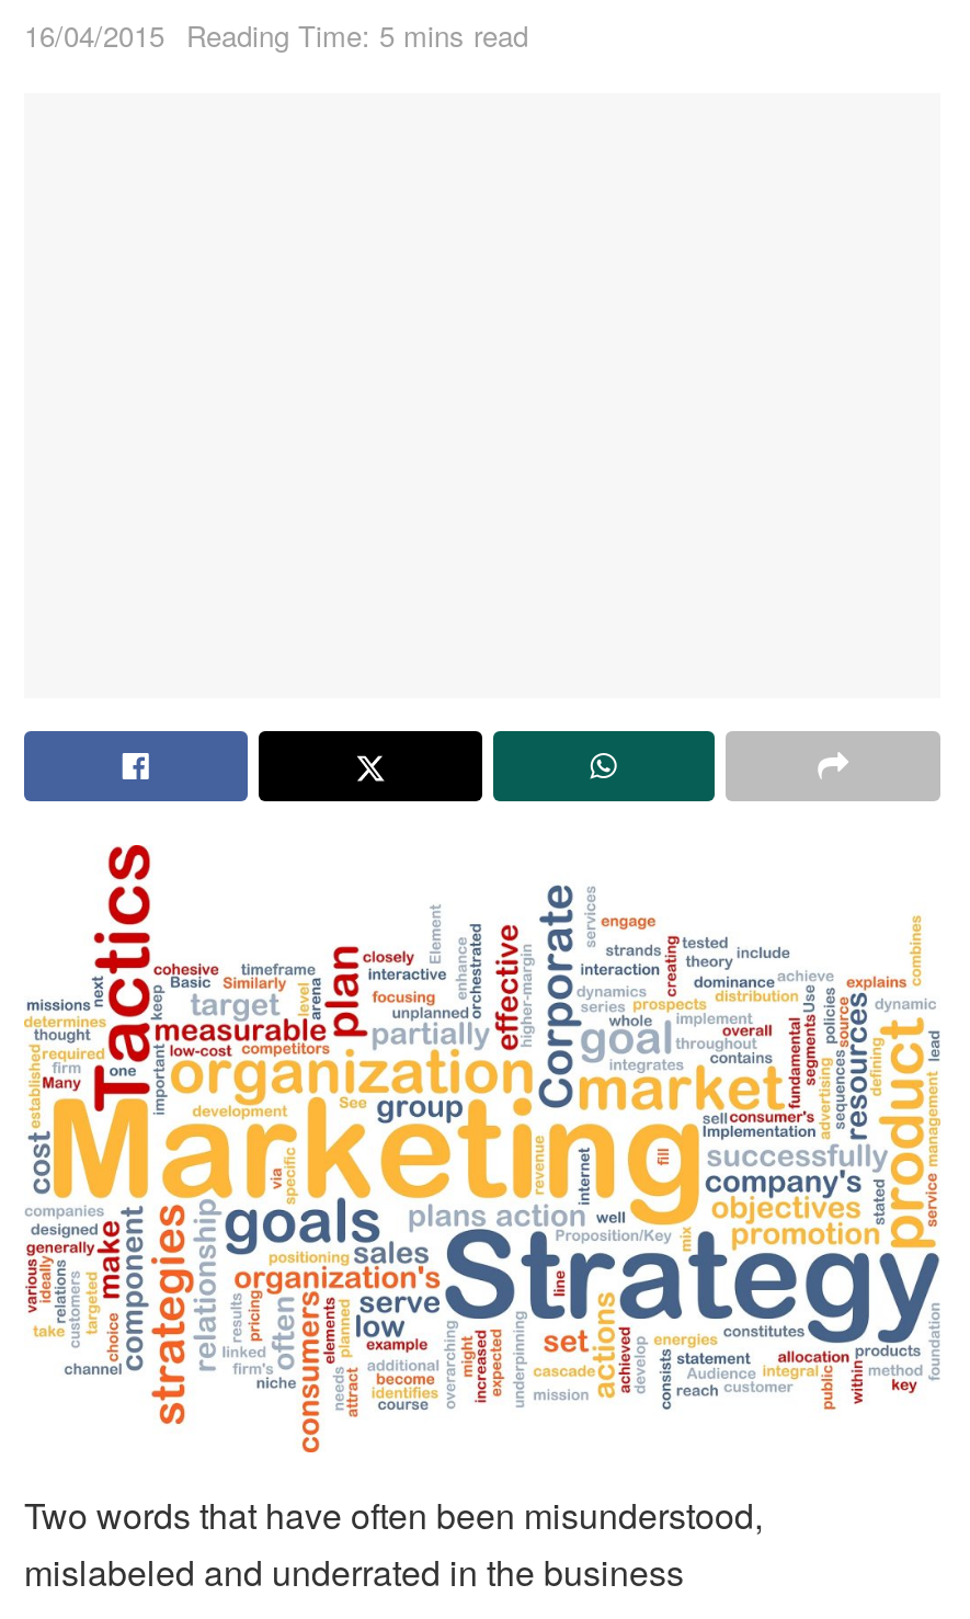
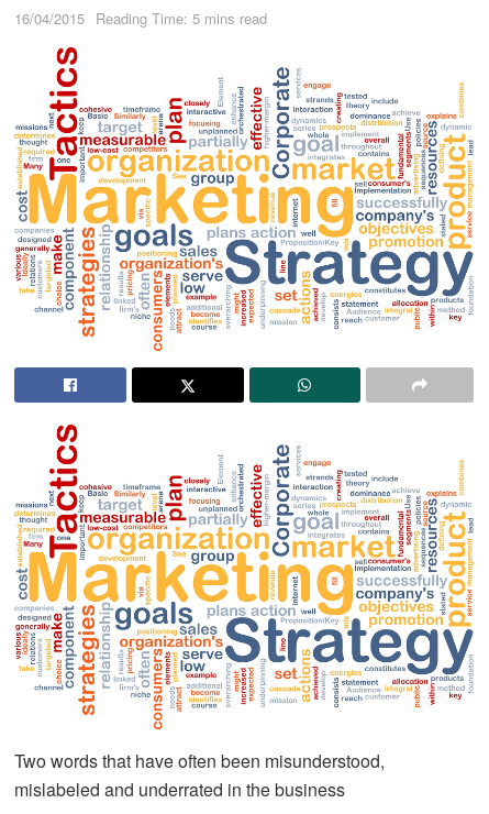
none -> [13,46,474,352] [image]

